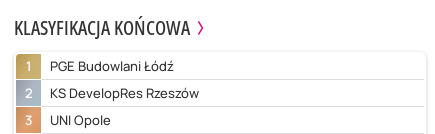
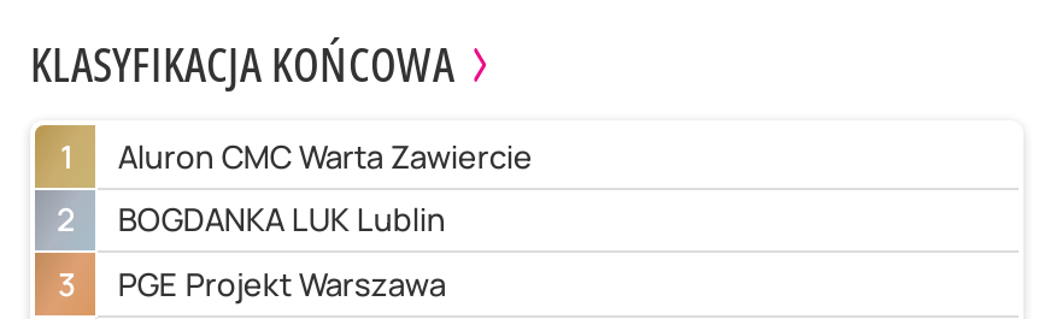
[50,57,174,75] PGE Budowlani Łódź -> [118,135,532,178] Aluron CMC Warta Zawiercie
[50,84,199,102] KS DevelopRes Rzeszów -> [118,199,446,242] BOGDANKA LUK Lublin
[50,111,111,129] UNI Opole -> [118,263,446,306] PGE Projekt Warszawa

